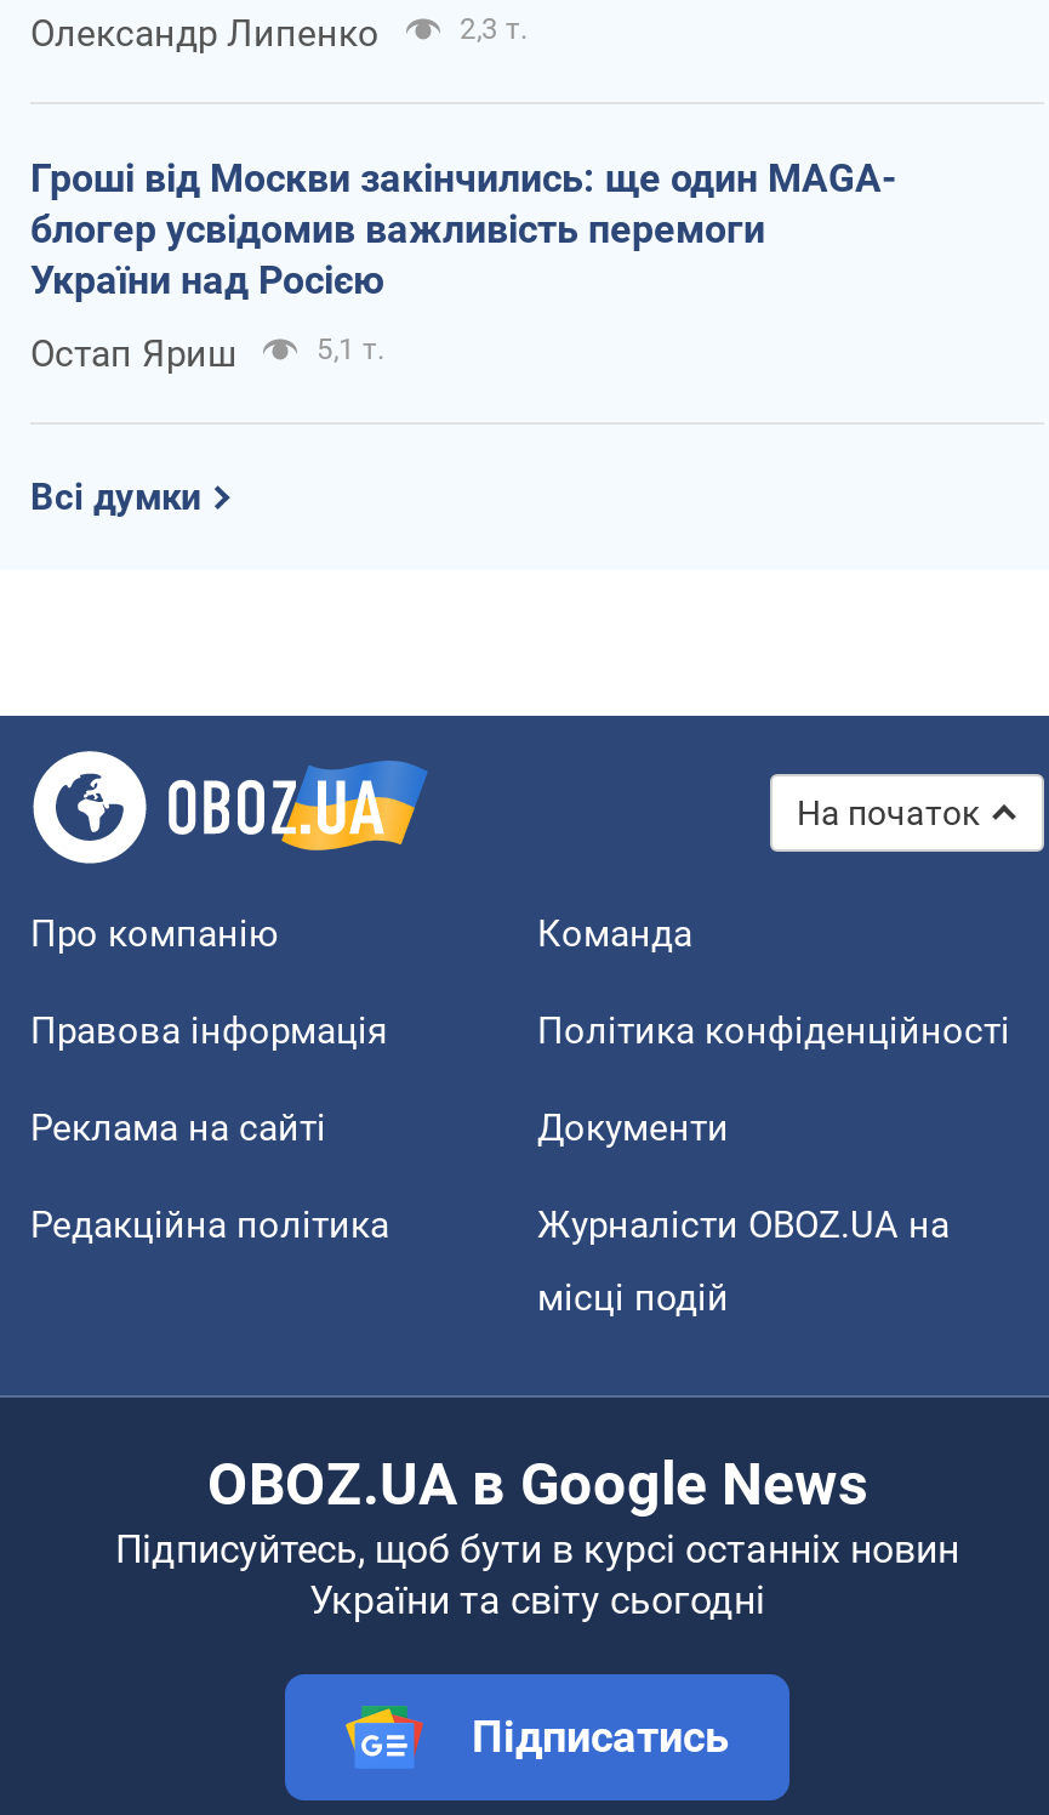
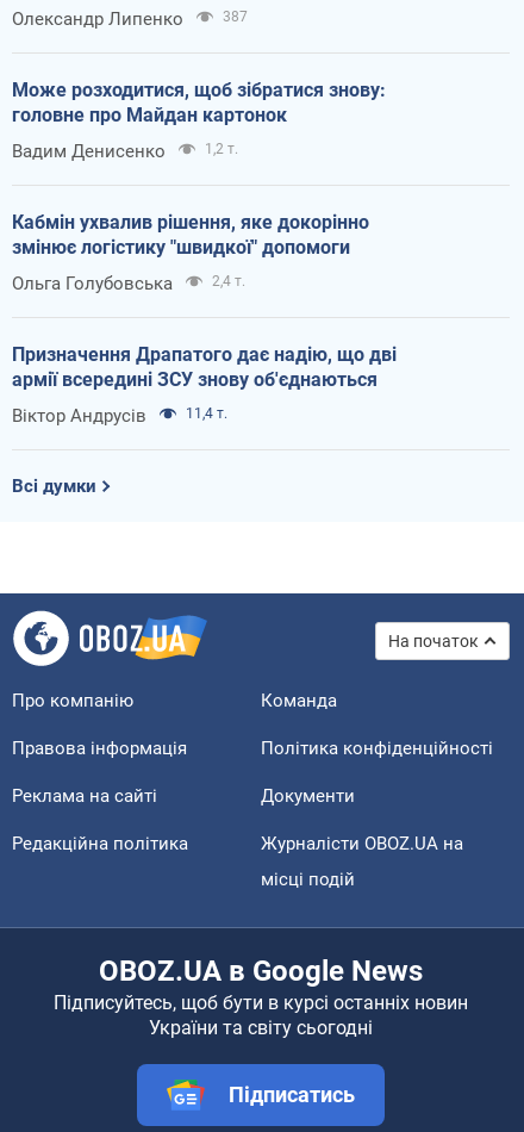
[30,11,896,375] 2,3 т. | Гроші від Москви закінчились: ще один MAGA- | блогер усвідомив важливість перемоги | України над Росією | Остап Яриш | 5,1 т. -> [12,8,397,426] 387 | Може розходитися, щоб зібратися знову: | головне про Майдан картонок | Вадим Денисенко | 1,2 т. | Кабмін ухвалив рішення, яке докорінно | змінює логістику "швидкої" допомоги | Ольга Голубовська | 2,4 т. | Призначення Драпатого дає надію, що дві | армії всередині ЗСУ знову об'єднаються | Віктор Андрусів | 11,4 т.

